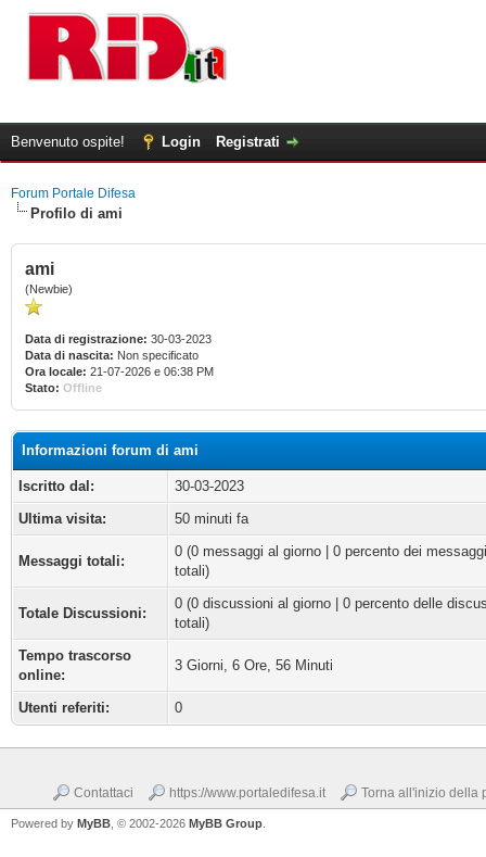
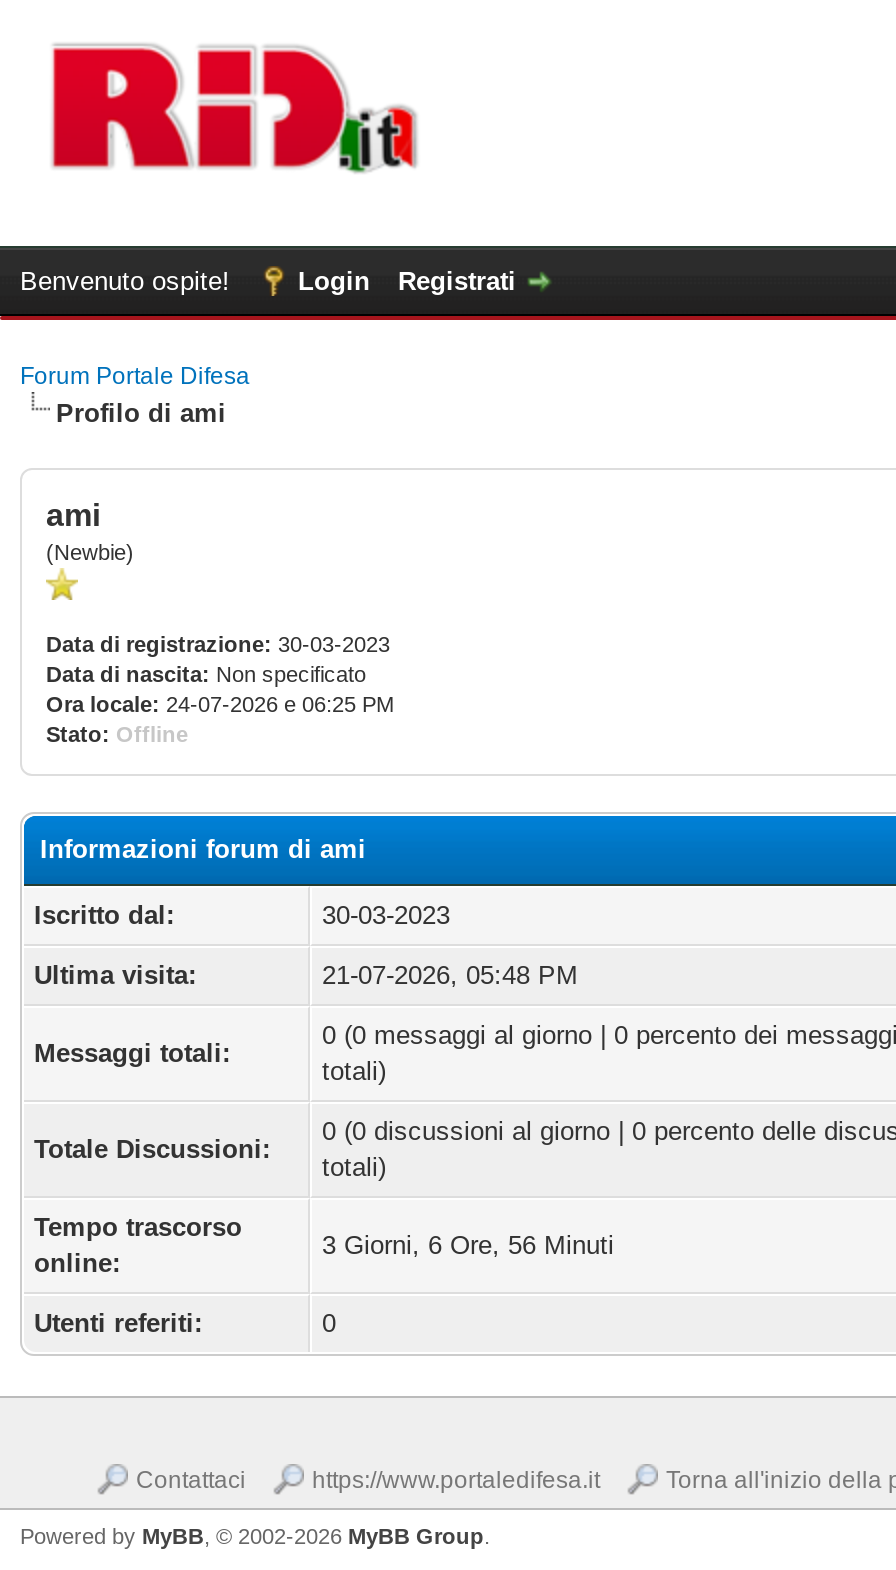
[25,365,214,378] Ora locale: 21-07-2026 e 06:38 PM -> [46,692,394,716] Ora locale: 24-07-2026 e 06:25 PM
[175,511,248,527] 50 minuti fa -> [322,960,578,990] 21-07-2026, 05:48 PM

